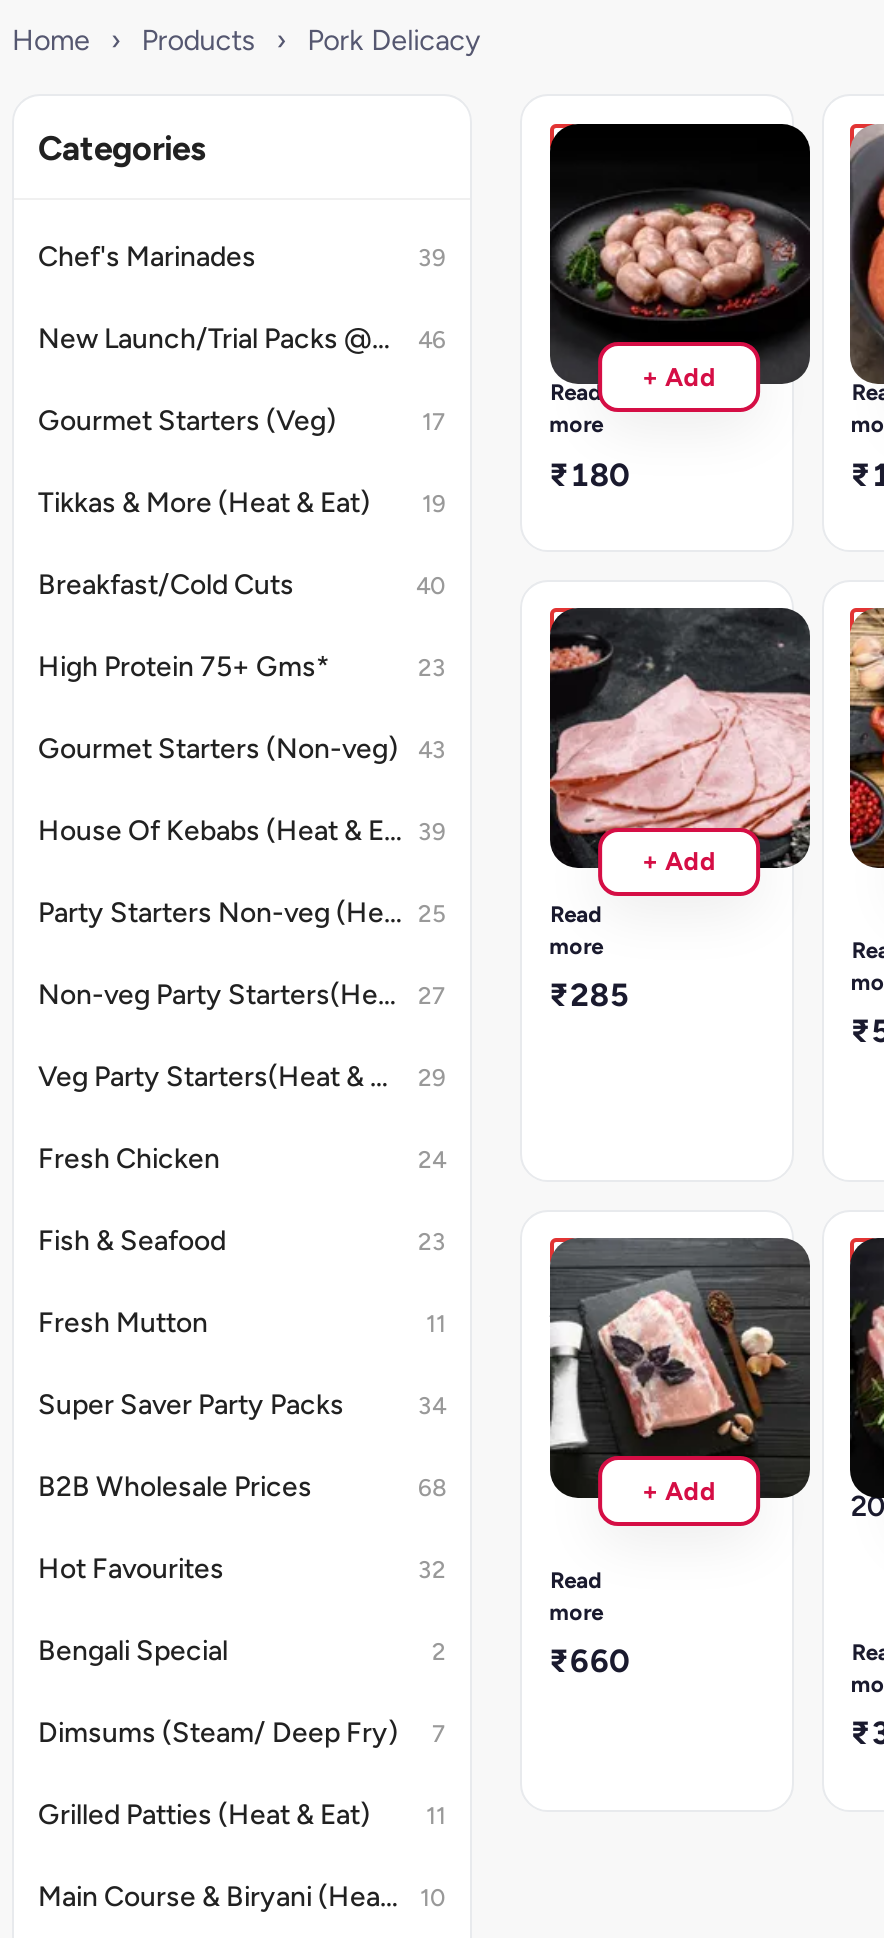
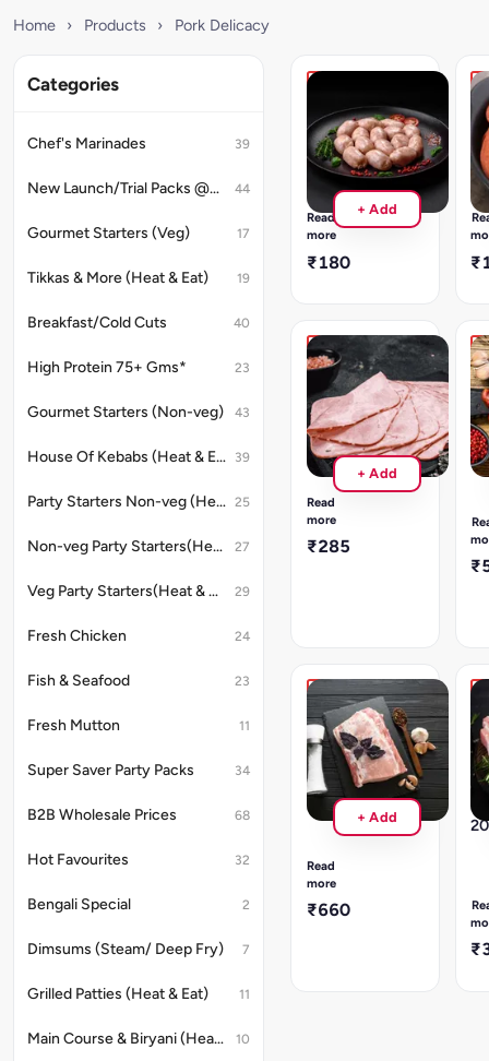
[418,325,446,353] 46 -> [235,181,250,196] 44

